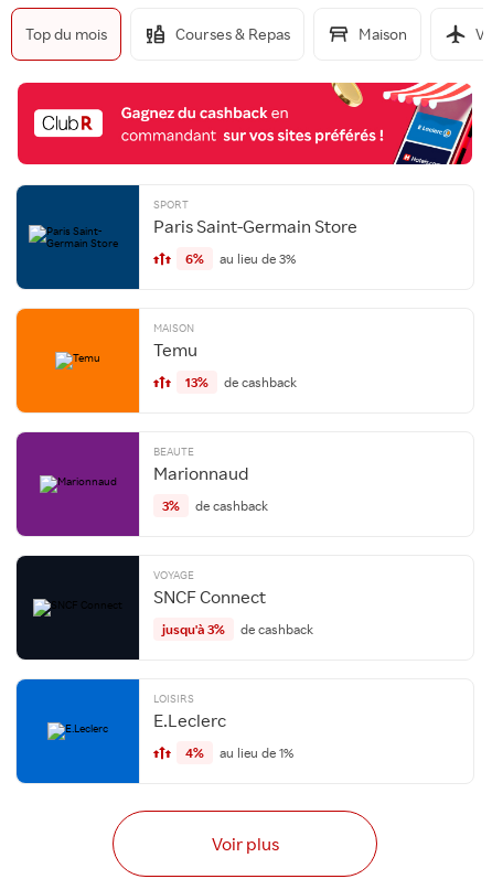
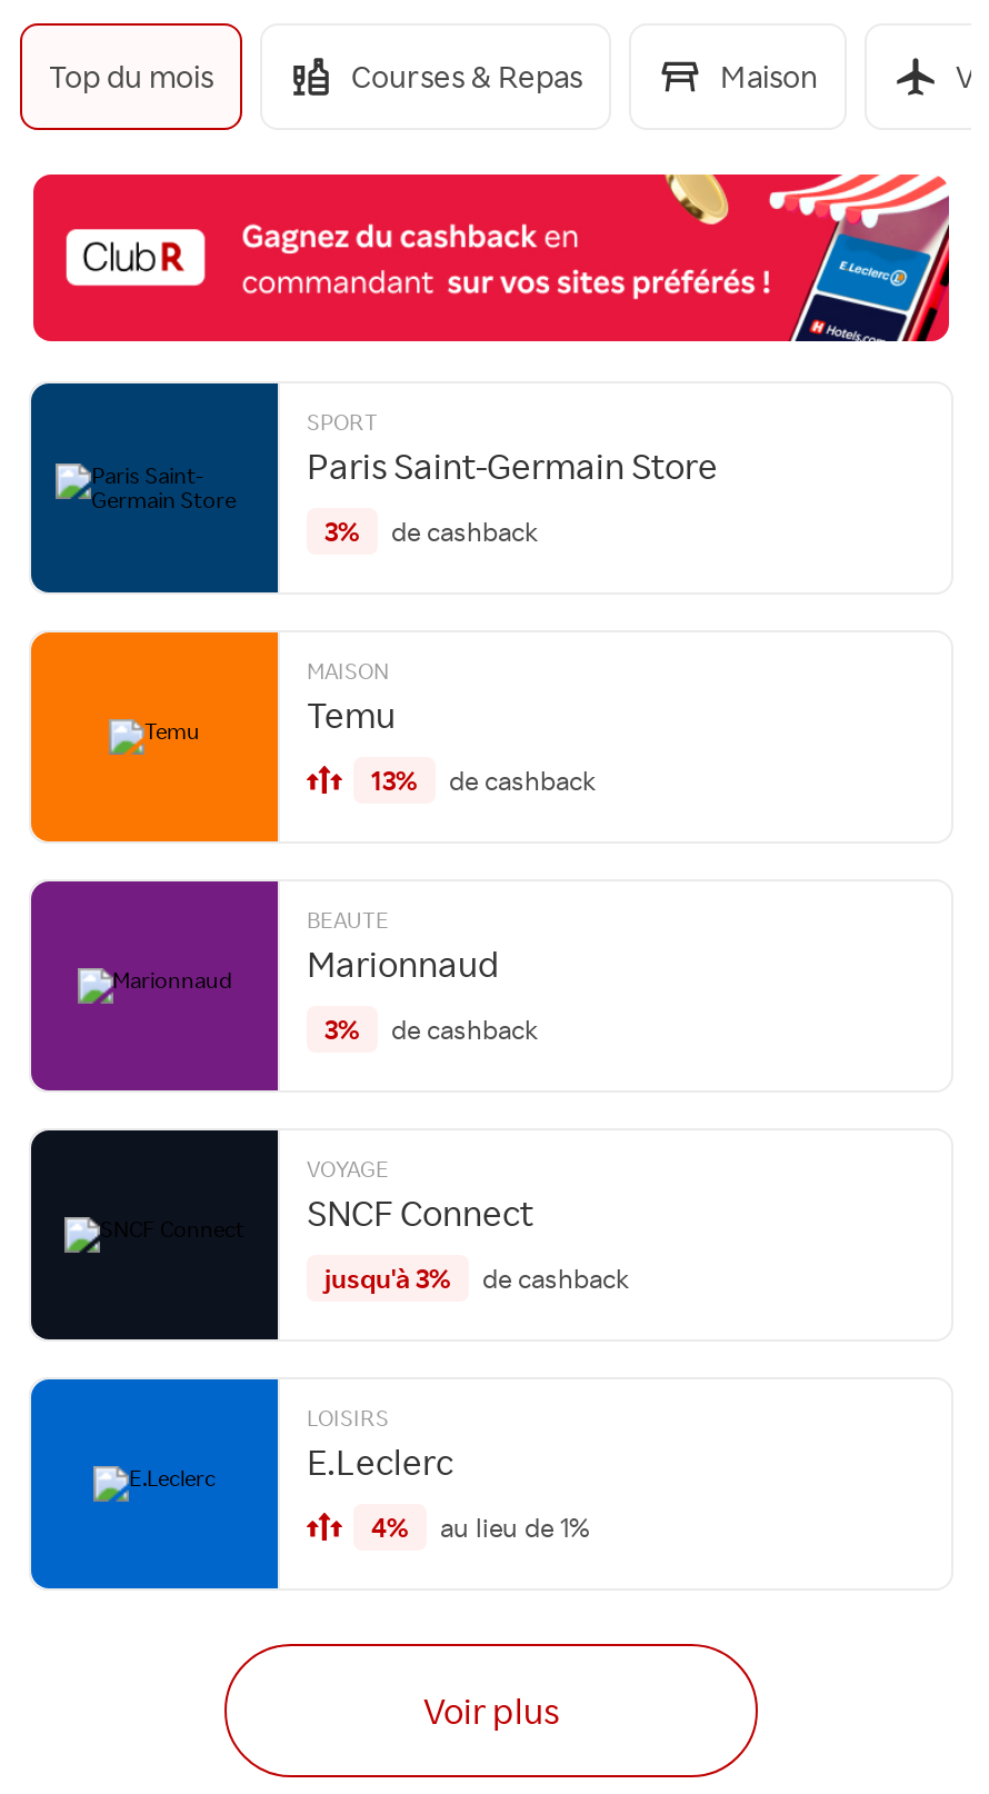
[185,251,296,267] 6% au lieu de 3% -> [324,514,538,548] 3% de cashback

